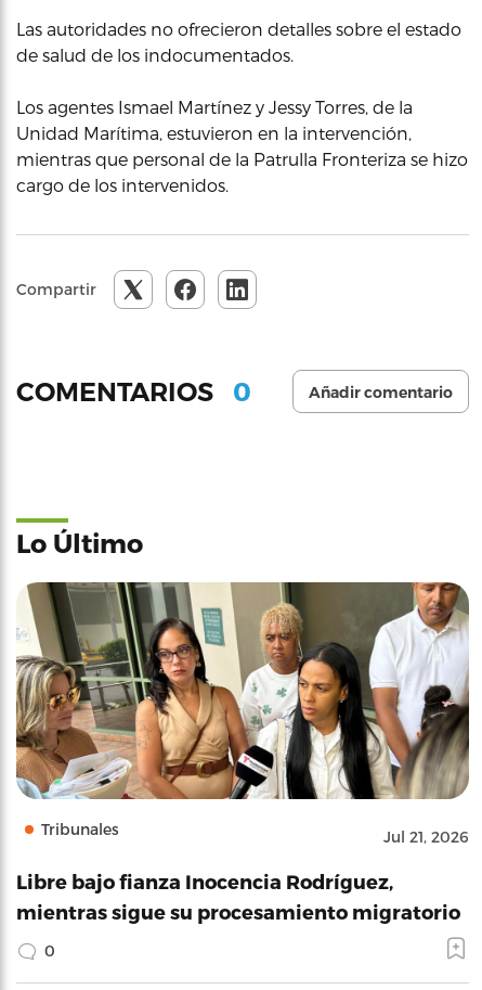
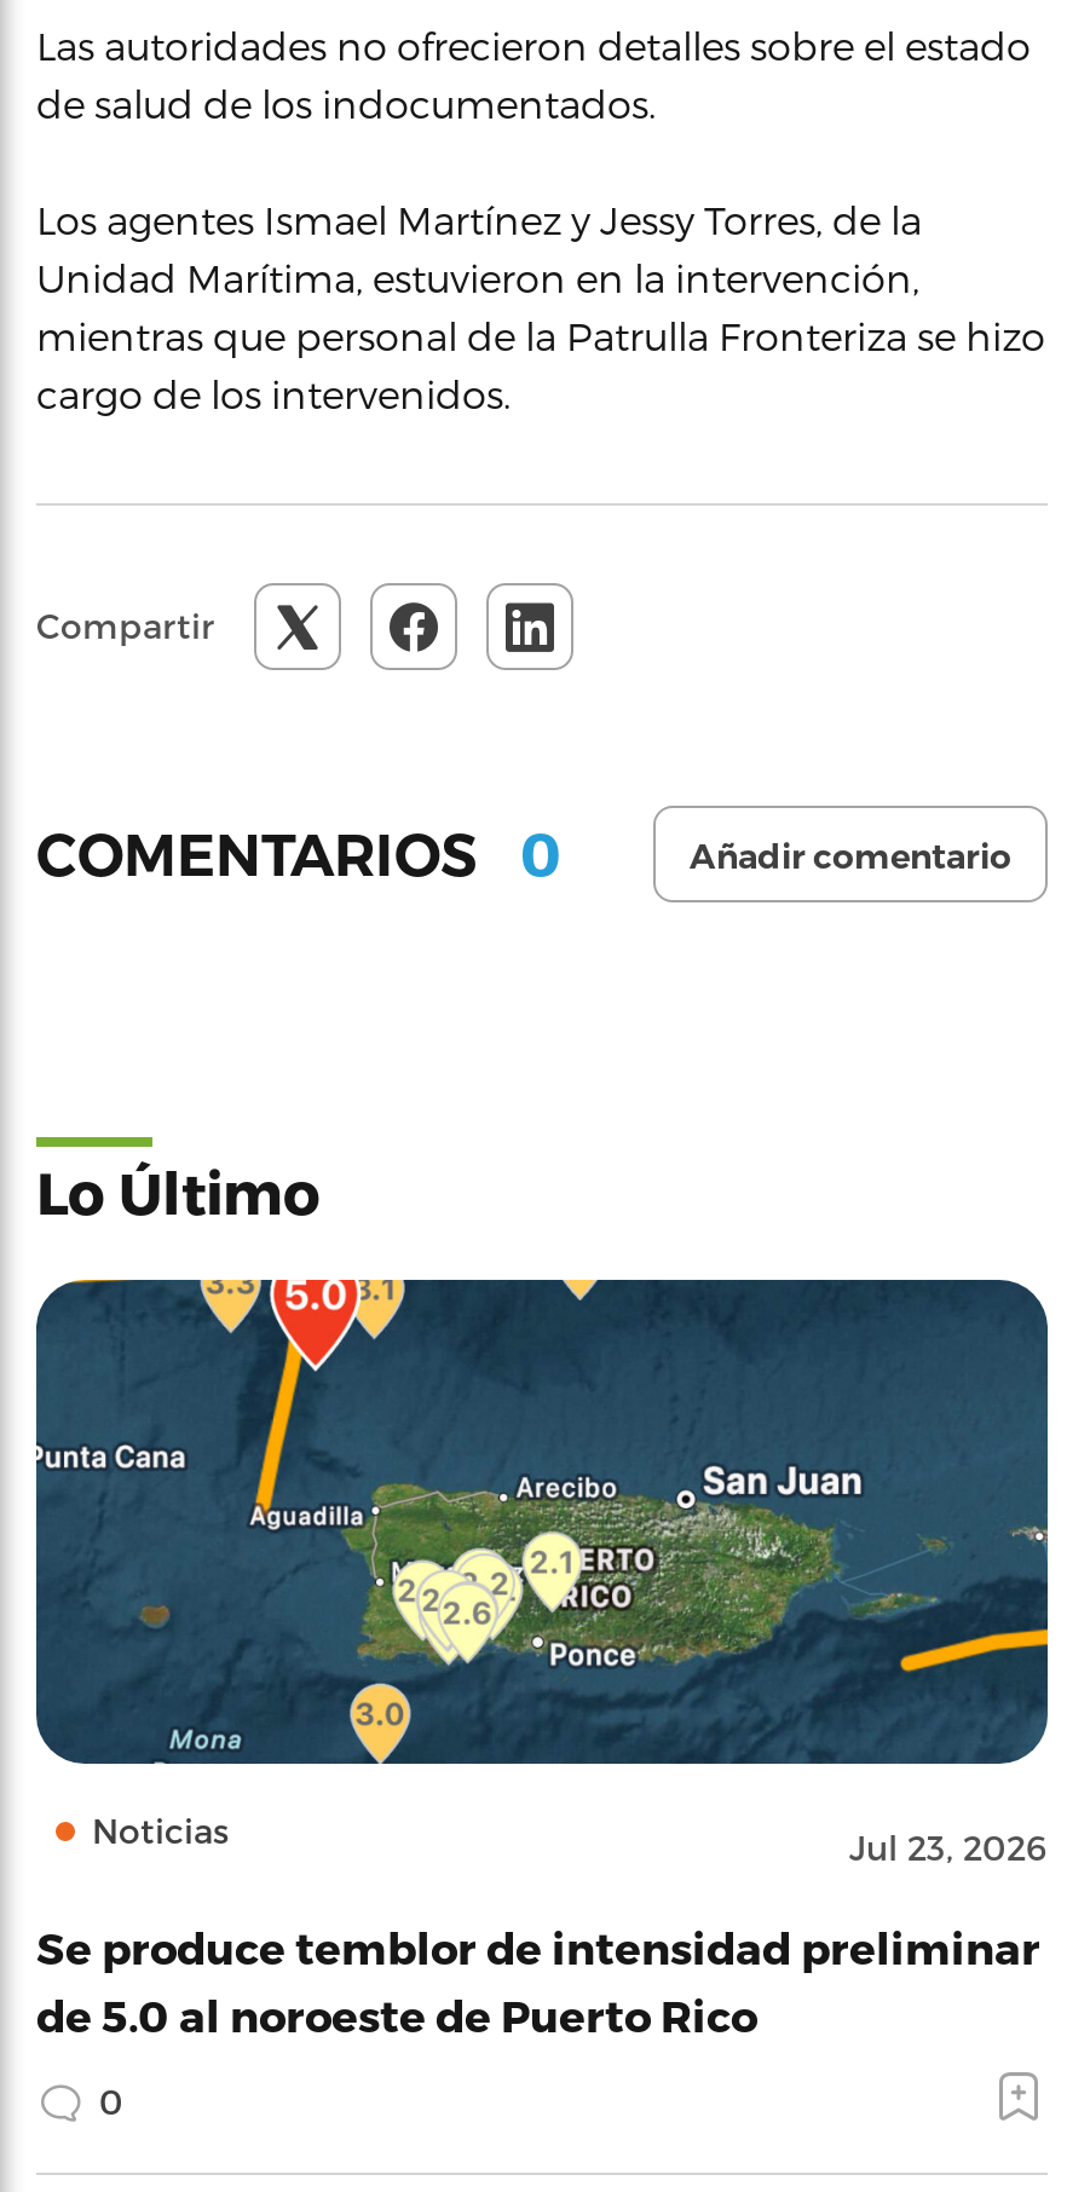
[15,581,470,846] [image] | Tribunales | Jul 21, 2026 -> [34,1277,1050,1868] [image] | Noticias | Jul 23, 2026
[16,870,460,923] Libre bajo fianza Inocencia Rodríguez, | mientras sigue su procesamiento migratorio -> [36,1921,1040,2040] Se produce temblor de intensidad preliminar | de 5.0 al noroeste de Puerto Rico

